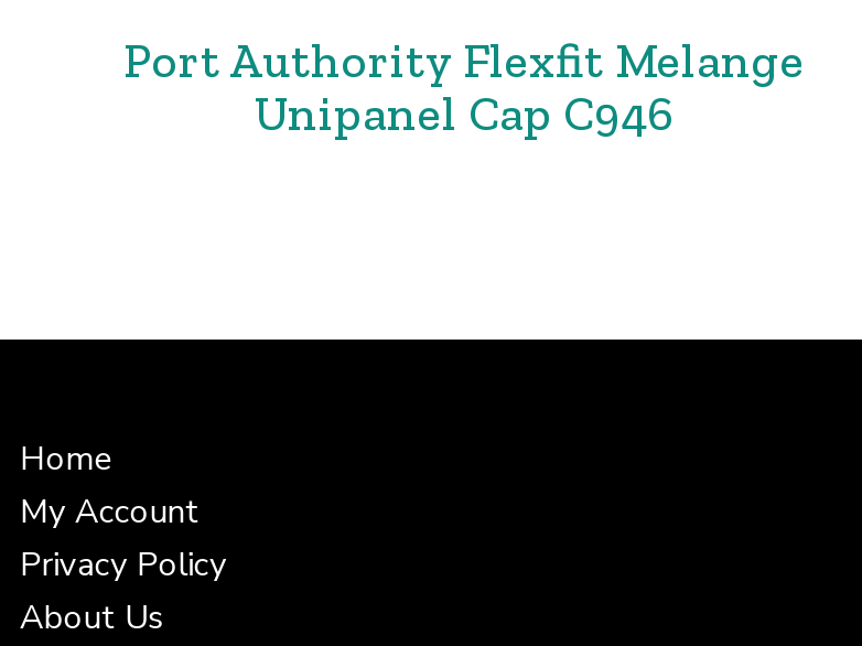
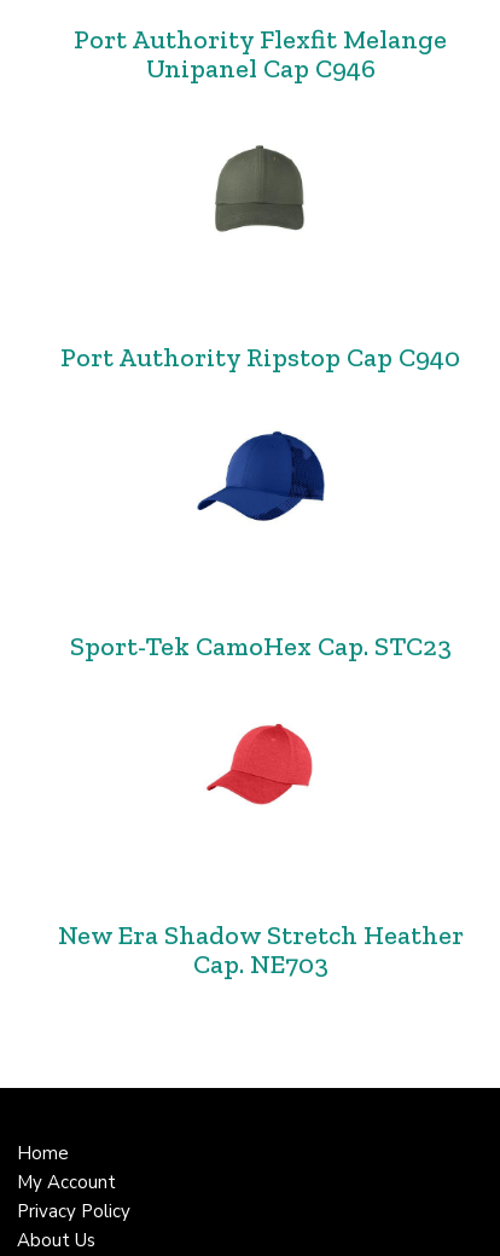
none -> [58,919,464,980] New Era Shadow Stretch Heather | Cap. NE703
none -> [61,341,461,374] Port Authority Ripstop Cap C940
none -> [70,630,452,662] Sport-Tek CamoHex Cap. STC23
none -> [197,430,326,522] [image]
none -> [205,723,313,805] [image]
none -> [214,144,306,233] [image]

